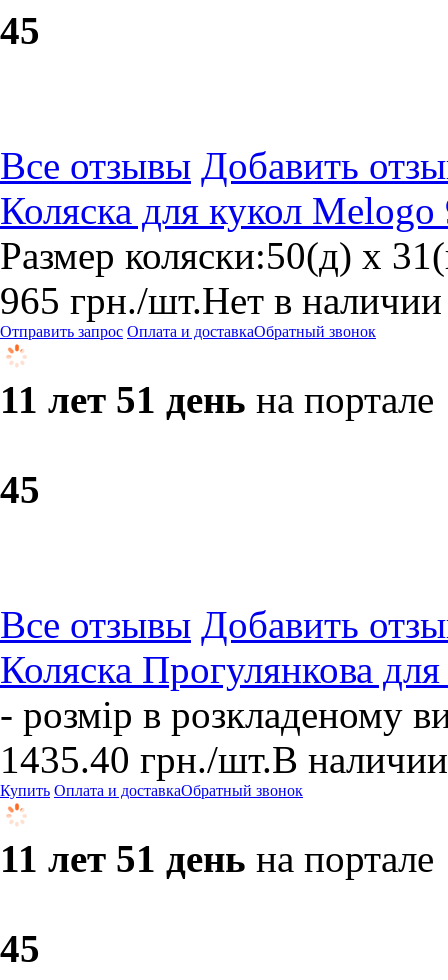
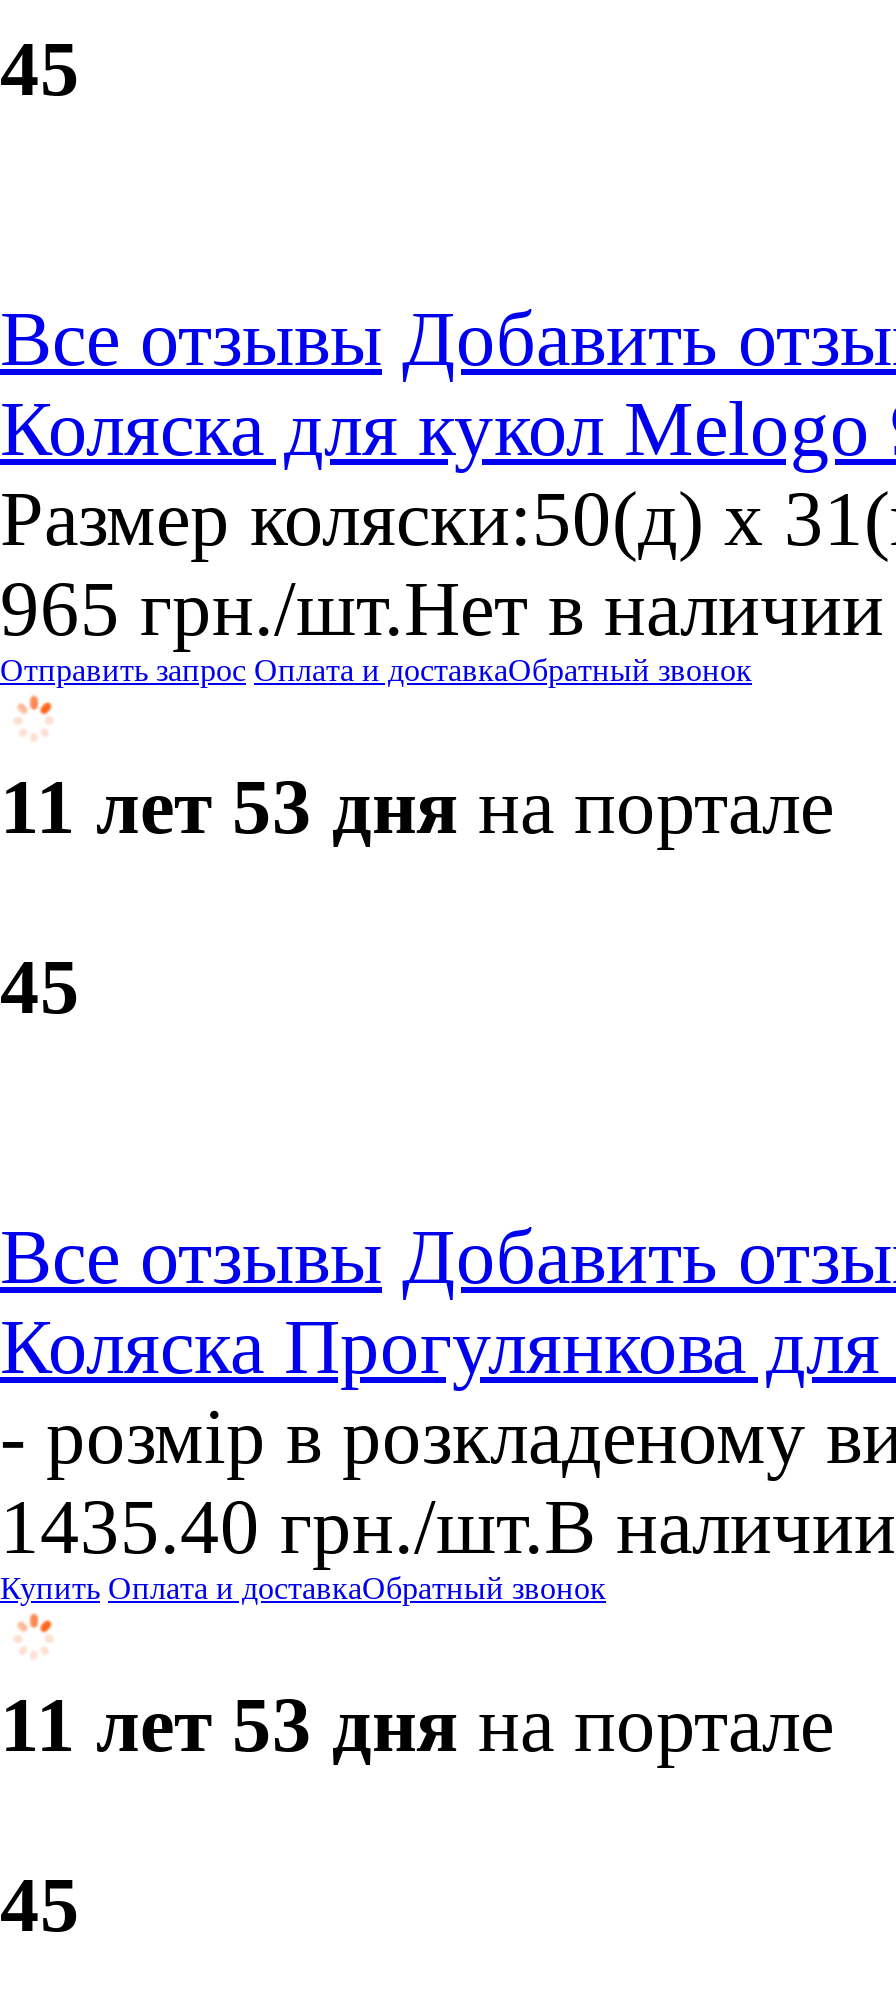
[0,378,434,421] 11 лет 51 день на портале -> [0,763,834,849] 11 лет 53 дня на портале
[0,837,434,880] 11 лет 51 день на портале -> [0,1681,834,1767] 11 лет 53 дня на портале

